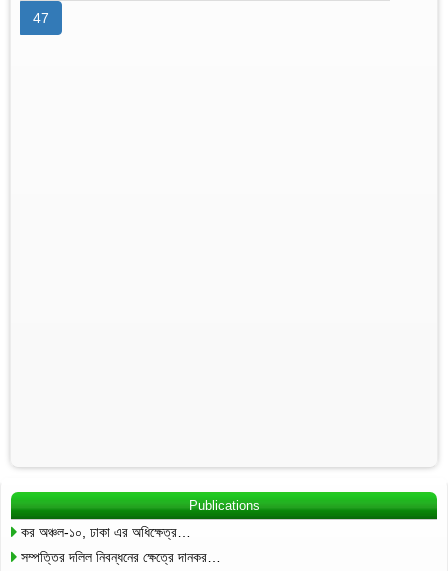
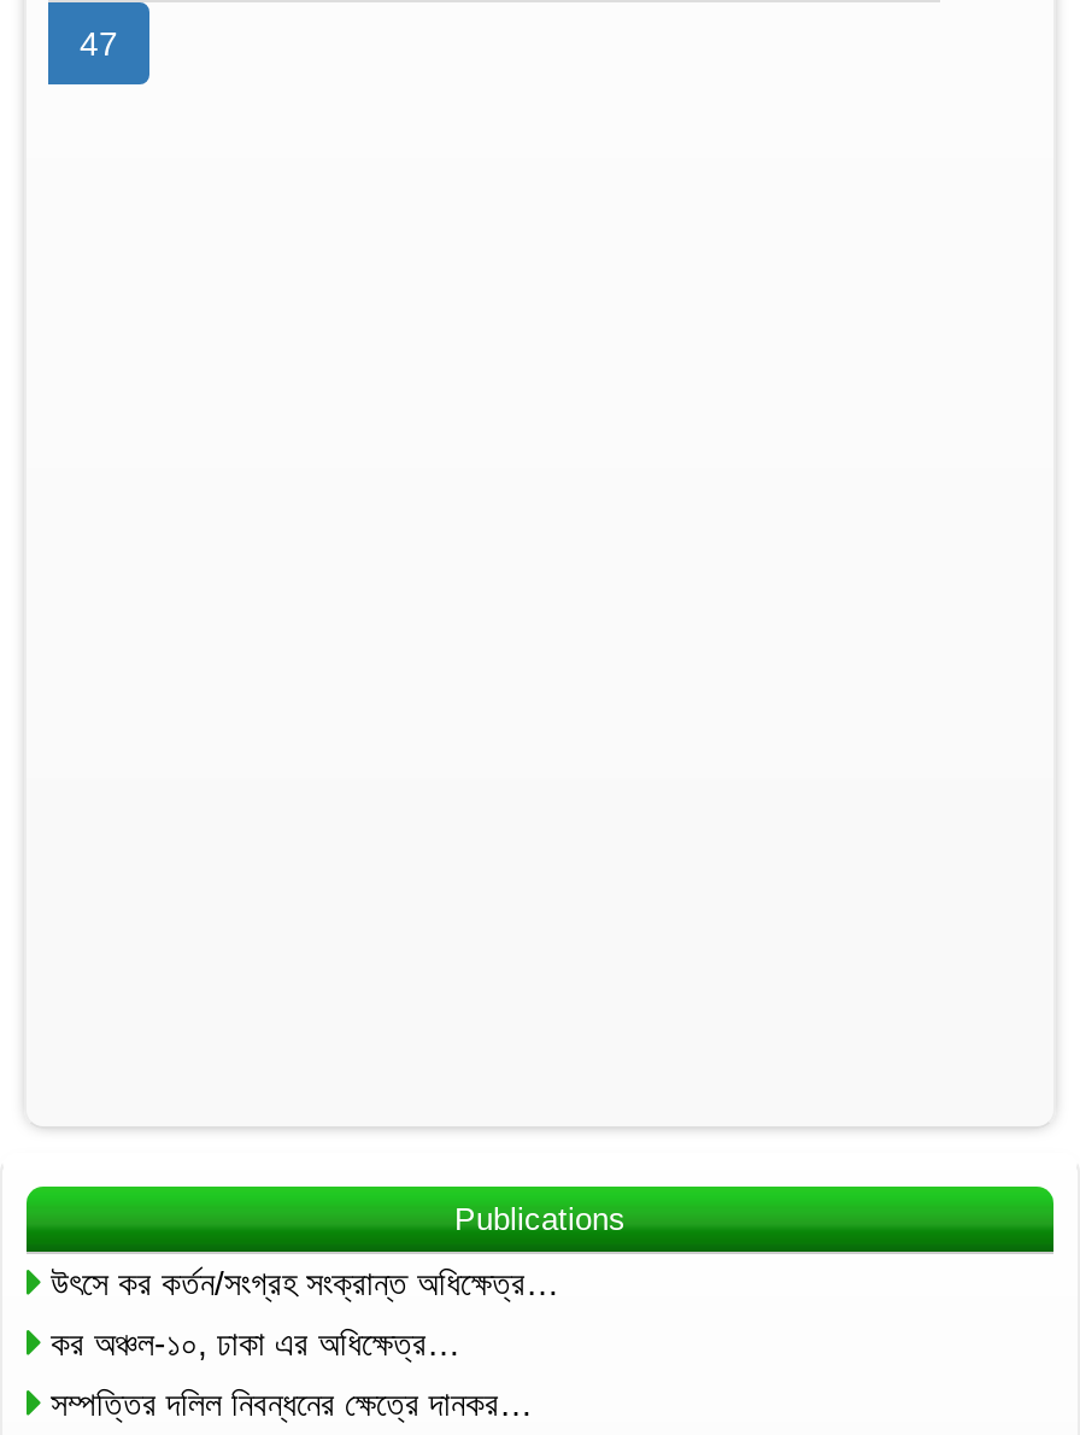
none -> [51,1263,559,1301] উৎসে কর কর্তন/সংগ্রহ সংক্রান্ত অধিক্ষেত্র…

